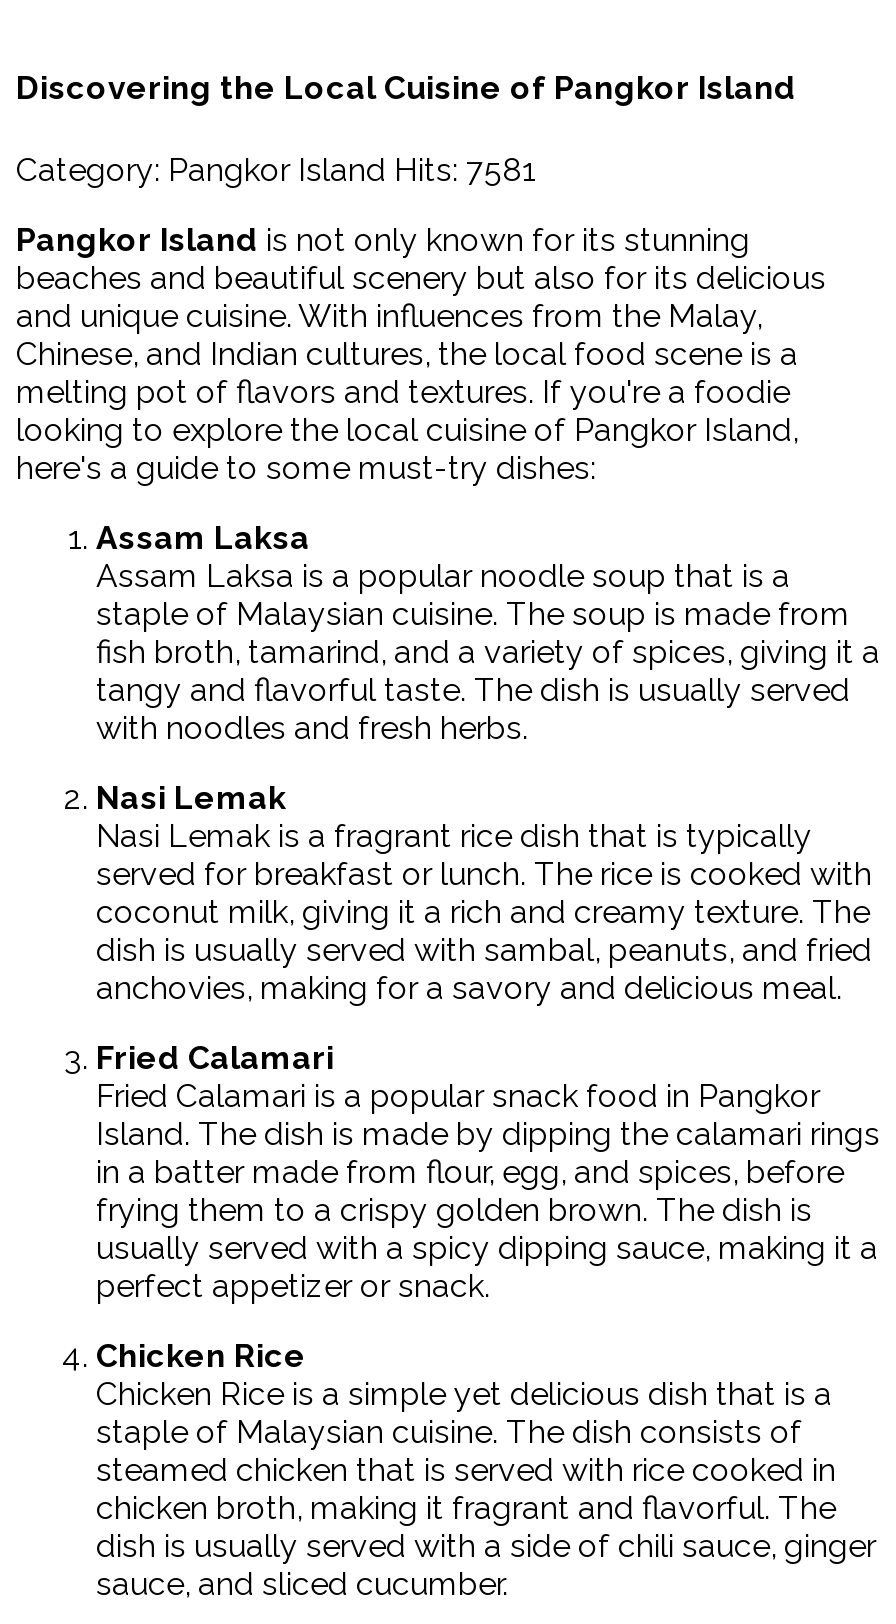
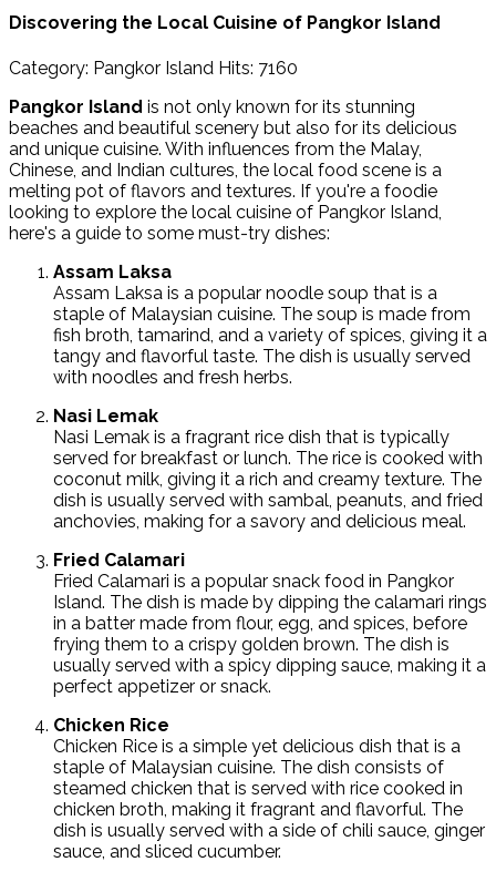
[16,150,536,188] Category: Pangkor Island Hits: 7581 -> [9,57,298,78] Category: Pangkor Island Hits: 7160

